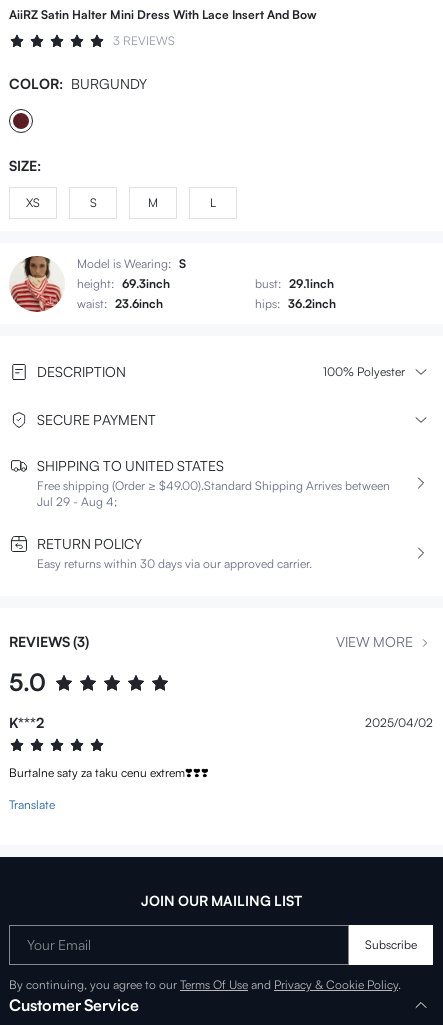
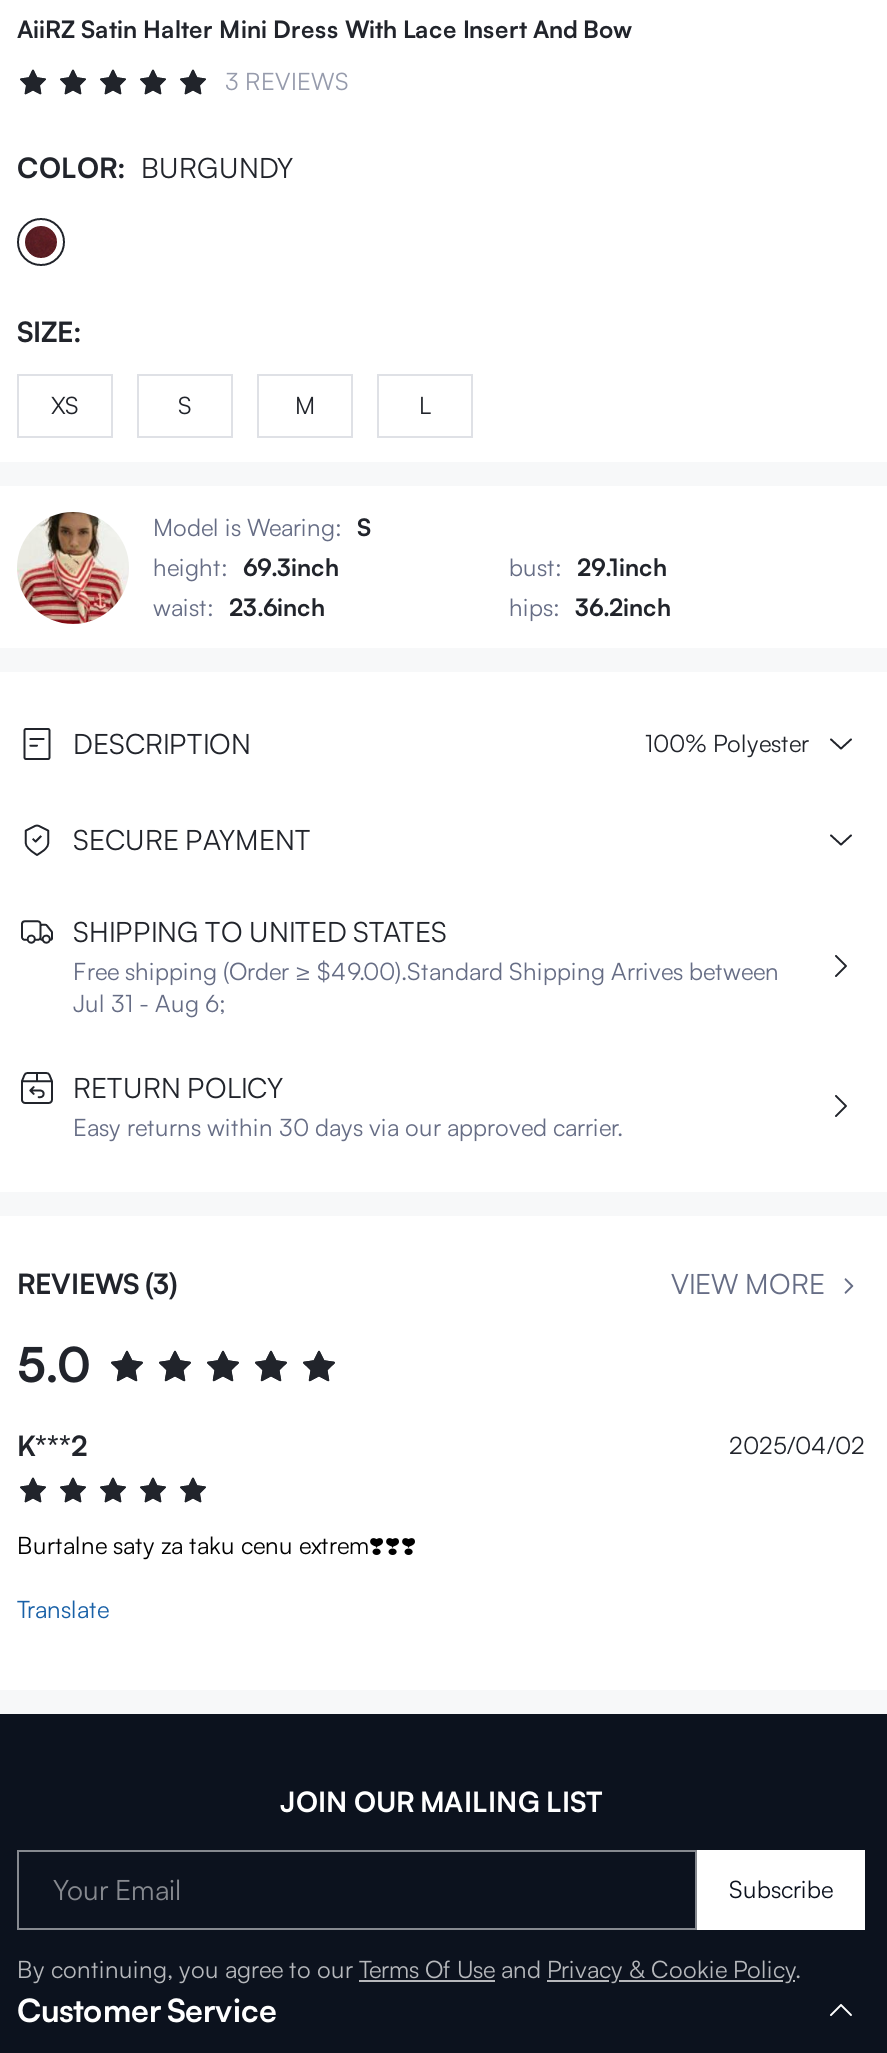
[37,495,117,509] Jul 29 - Aug 4; -> [73,991,225,1019] Jul 31 - Aug 6;

